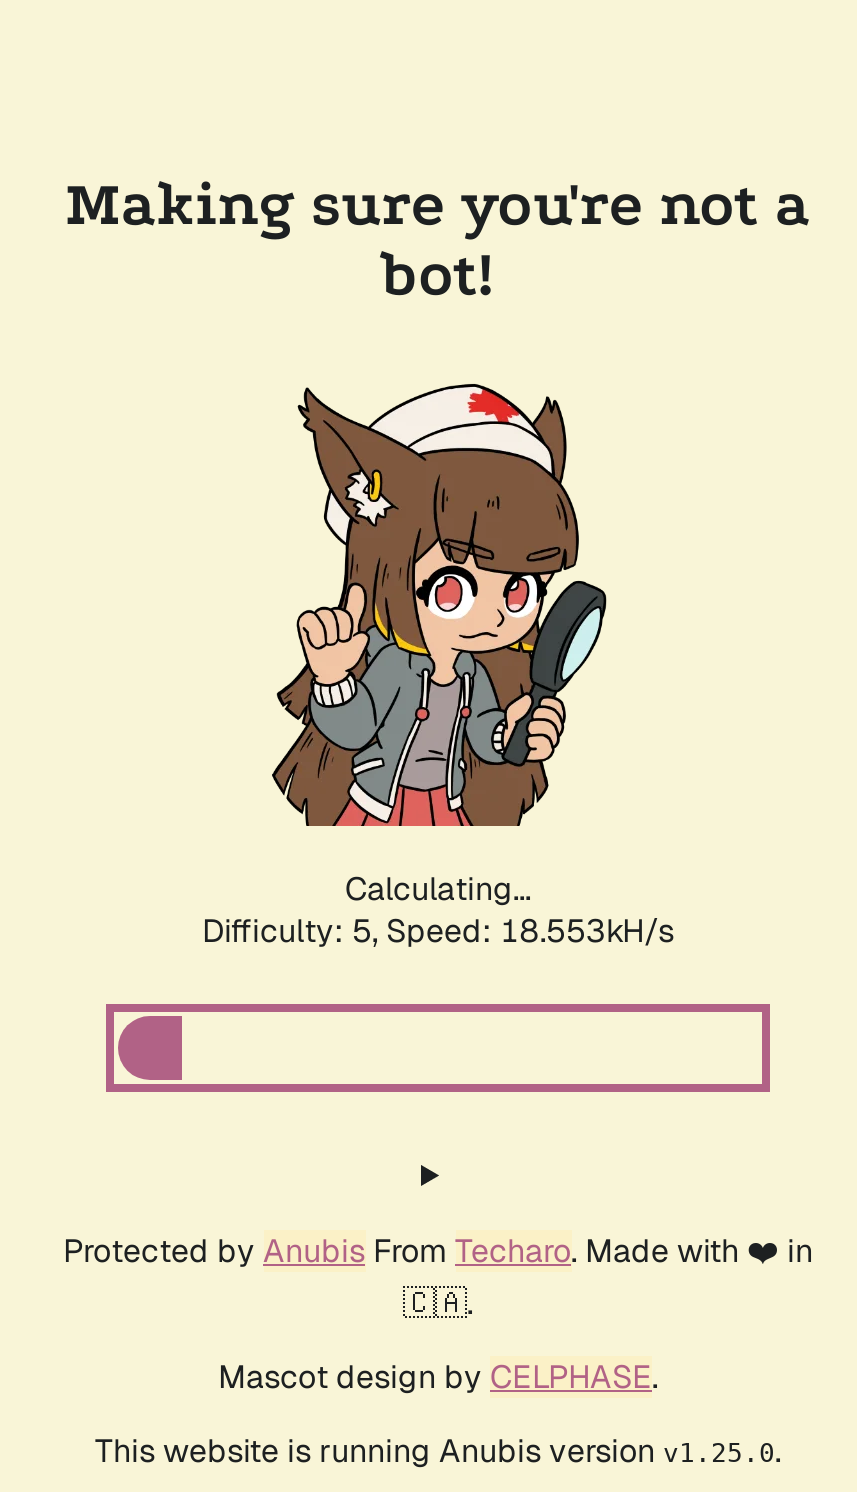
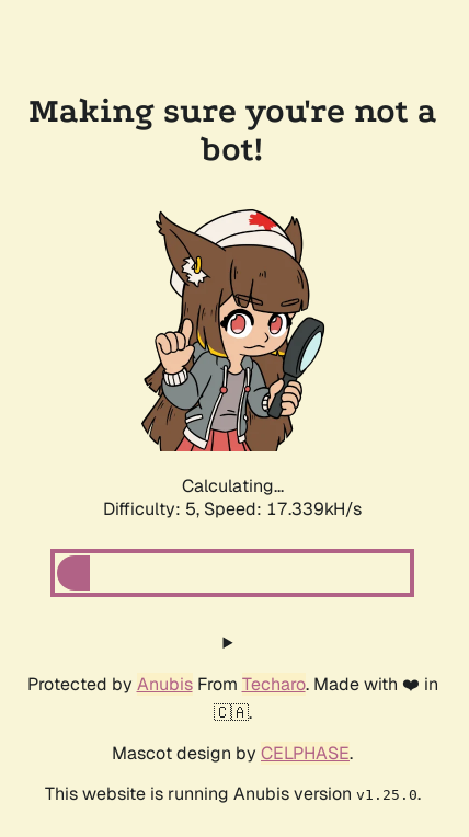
[202,910,674,952] Difficulty: 5, Speed: 18.553kH/s -> [103,497,362,520] Difficulty: 5, Speed: 17.339kH/s

